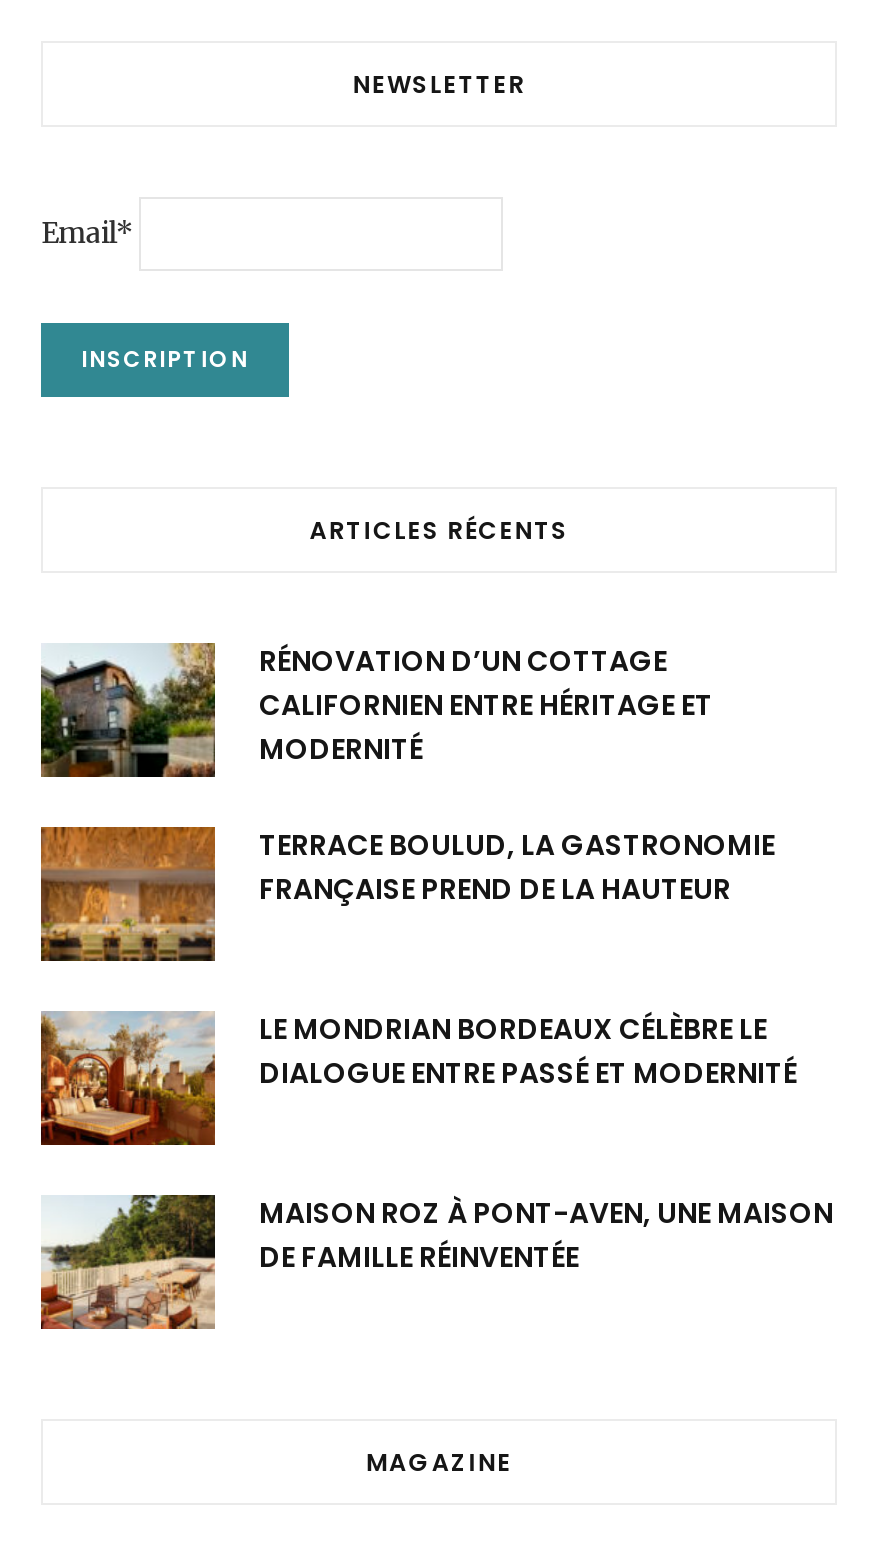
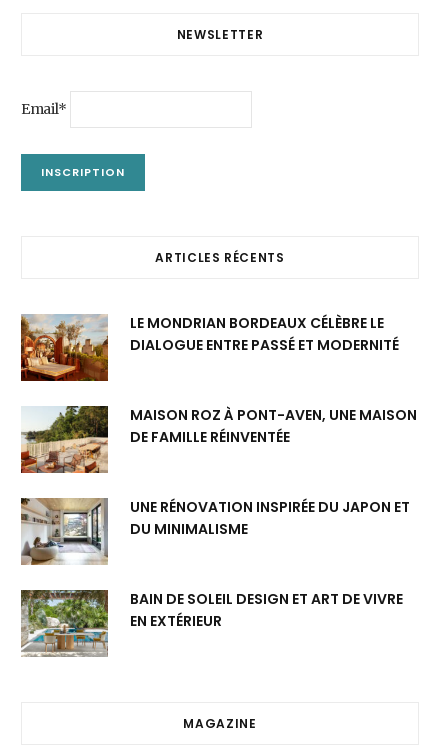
[39,641,775,909] [image] | RÉNOVATION D’UN COTTAGE | CALIFORNIEN ENTRE HÉRITAGE ET | MODERNITÉ | TERRACE BOULUD, LA GASTRONOMIE | FRANÇAISE PREND DE LA HAUTEUR -> none
[39,825,217,963] [image] -> none
moved [37,1009,833,1277] -> [19,313,417,447]: [image] | LE MONDRIAN BORDEAUX CÉLÈBRE LE | DIALOGUE ENTRE PASSÉ ET MODERNITÉ | MAISON ROZ À PONT-AVEN, UNE MAISON | DE FAMILLE RÉINVENTÉE
none -> [20,497,410,631] [image] | UNE RÉNOVATION INSPIRÉE DU JAPON ET | DU MINIMALISME | BAIN DE SOLEIL DESIGN ET ART DE VIVRE | EN EXTÉRIEUR
none -> [20,589,109,657] [image]

